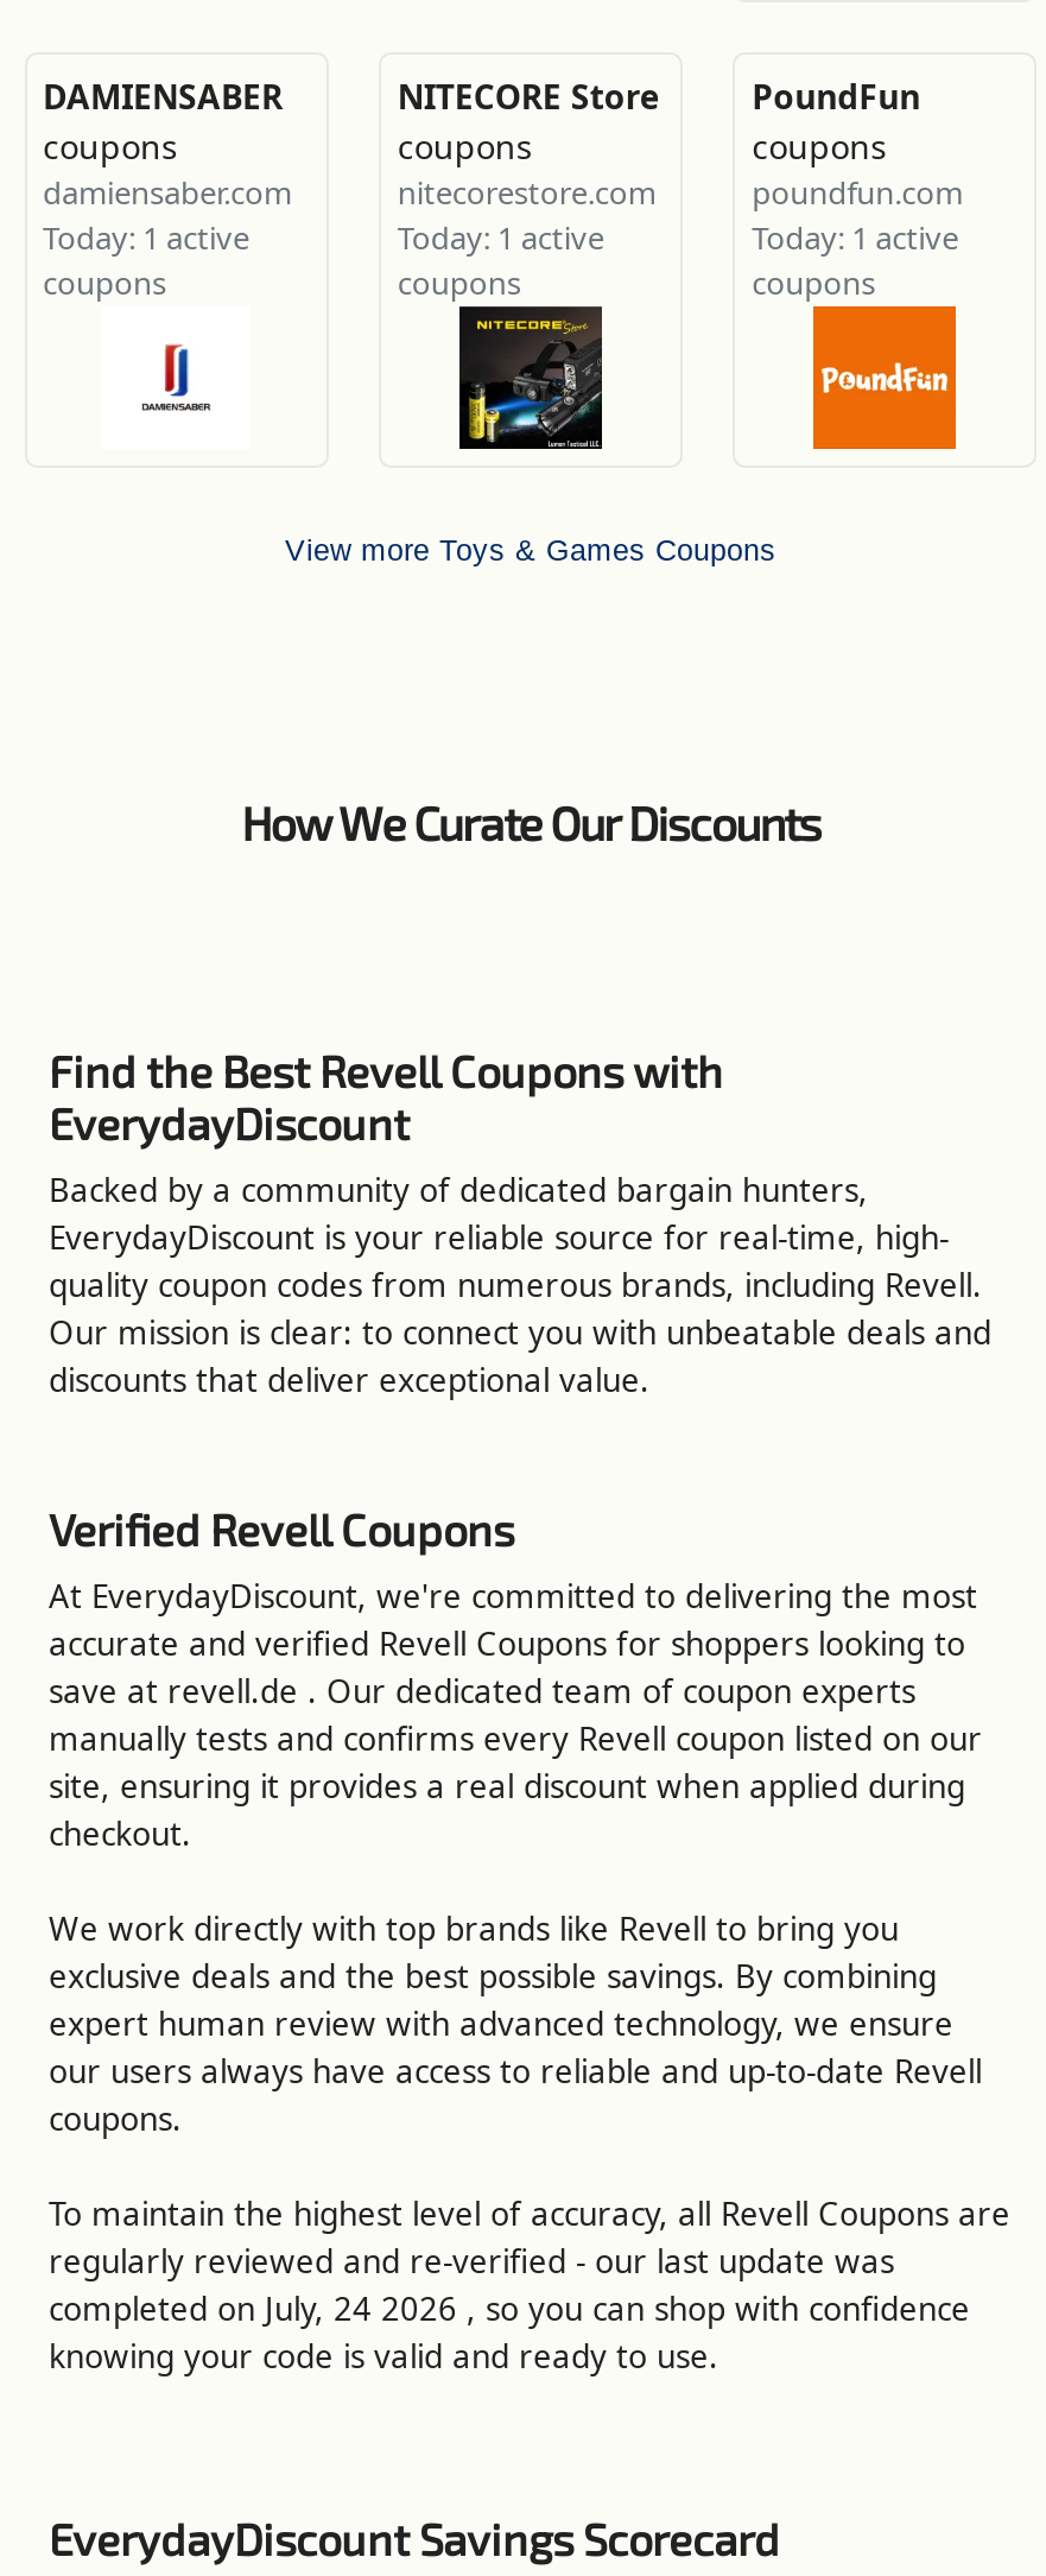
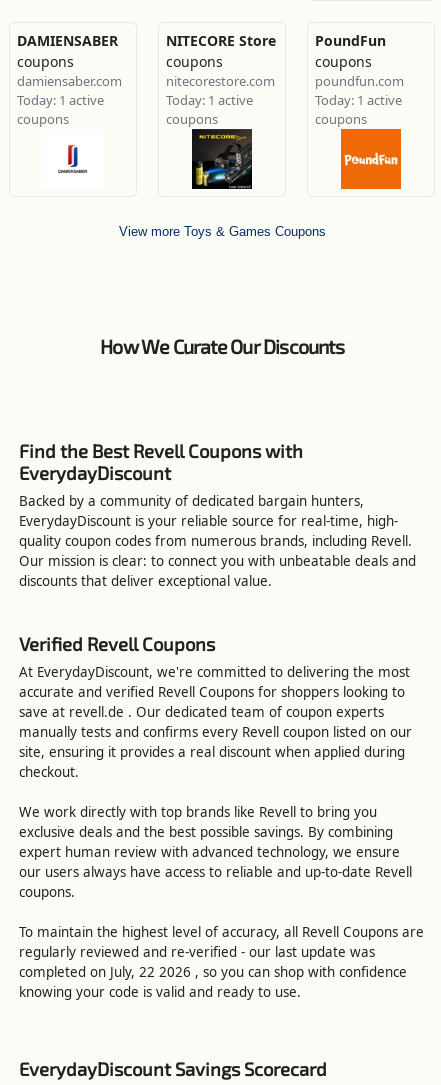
[49,2288,970,2331] completed on July, 24 2026 , so you can shop with confidence -> [19,963,407,981] completed on July, 22 2026 , so you can shop with confidence

